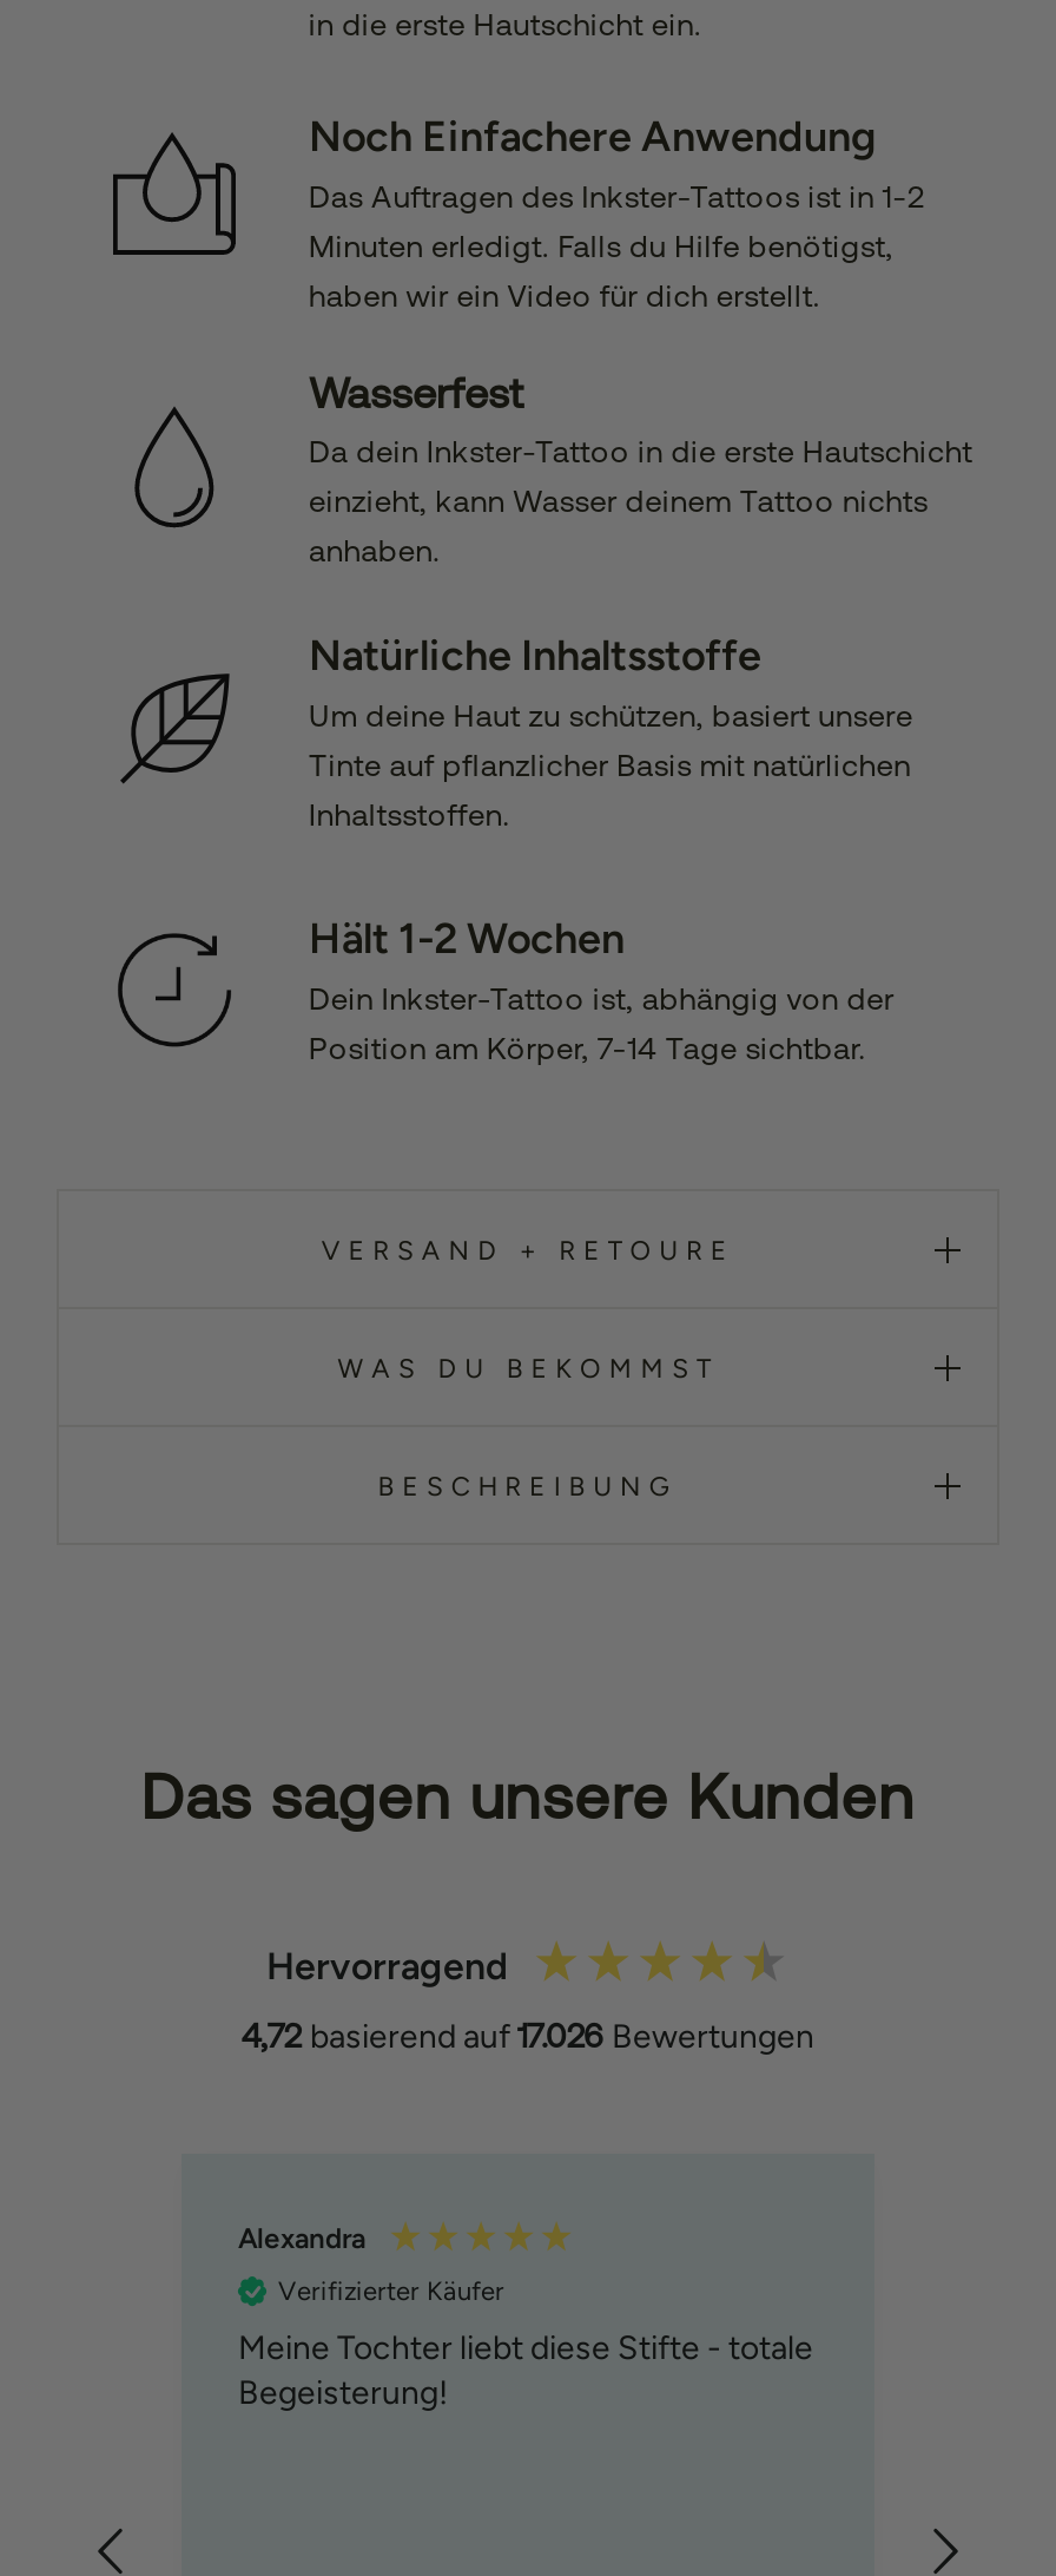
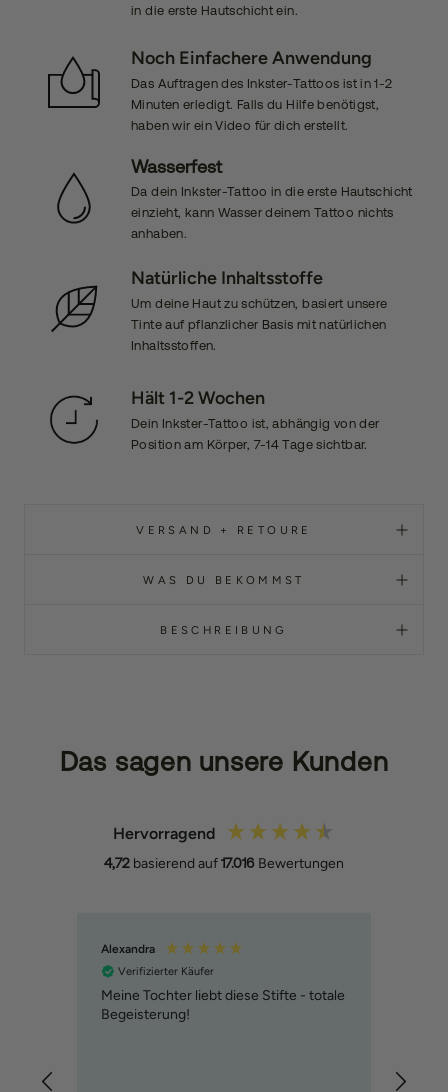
[242,2016,814,2056] 4,72 basierend auf 17.026 Bewertungen -> [104,855,344,872] 4,72 basierend auf 17.016 Bewertungen

